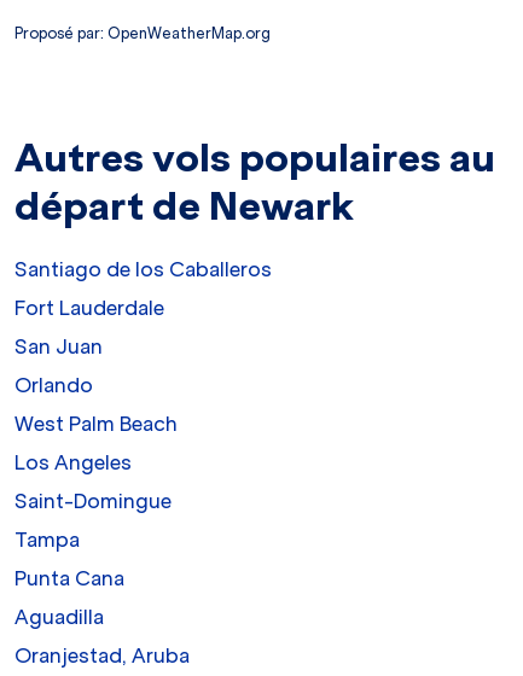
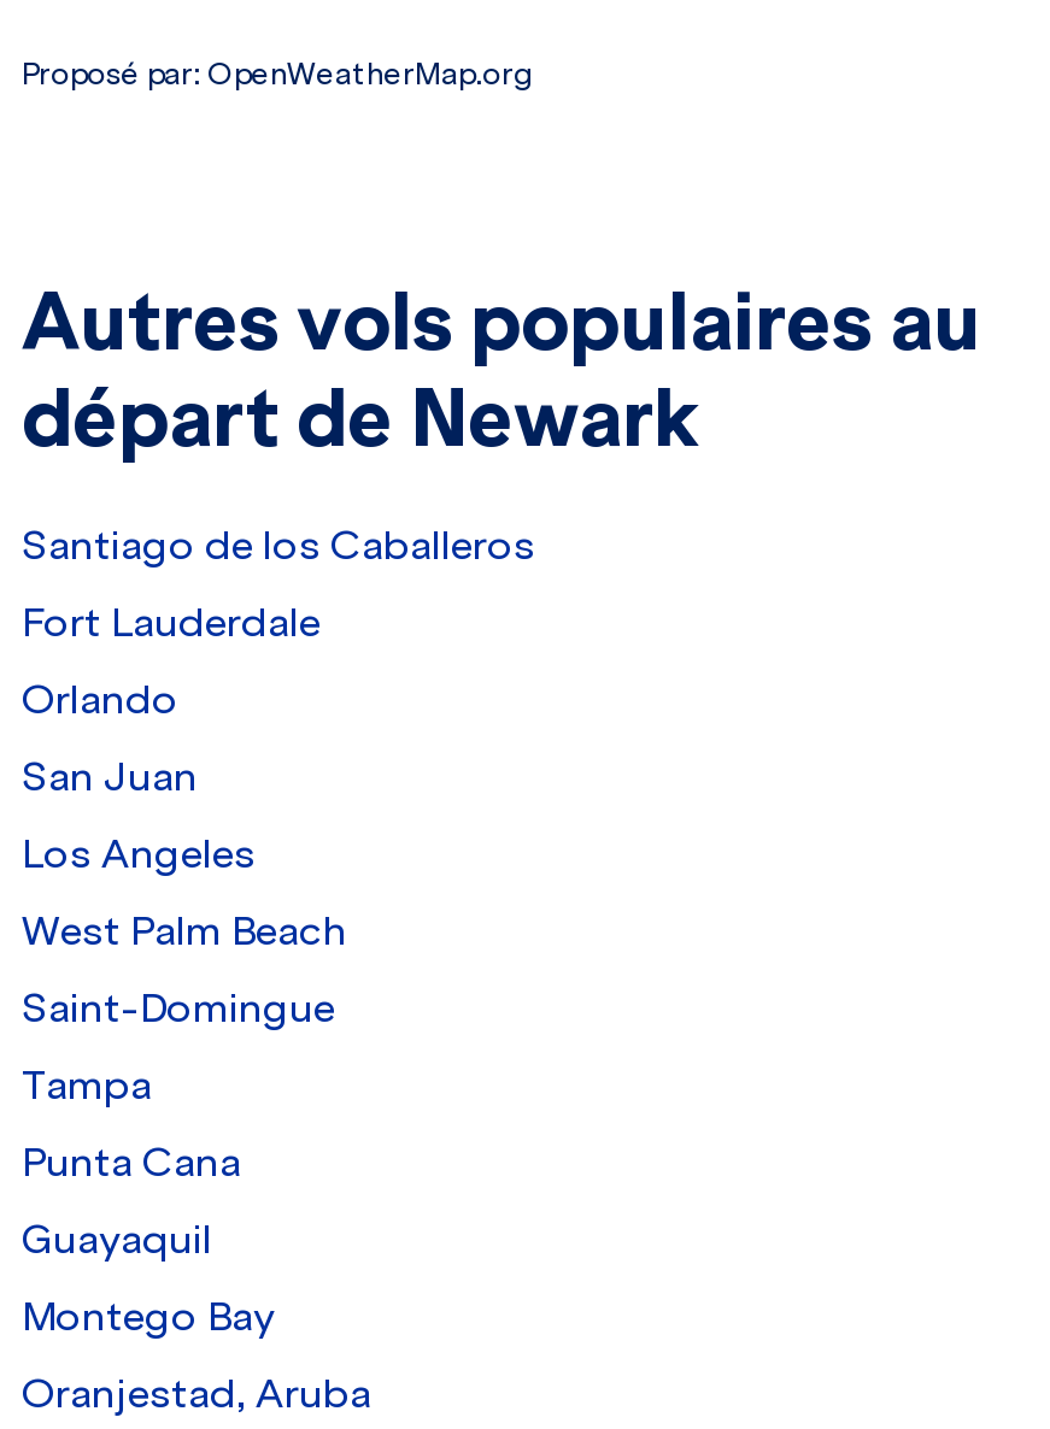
moved [14,373,93,397] -> [22,675,178,723]: Orlando
moved [14,450,132,474] -> [22,829,256,877]: Los Angeles
[14,605,104,629] Aguadilla -> [22,1215,275,1340] Guayaquil | Montego Bay

